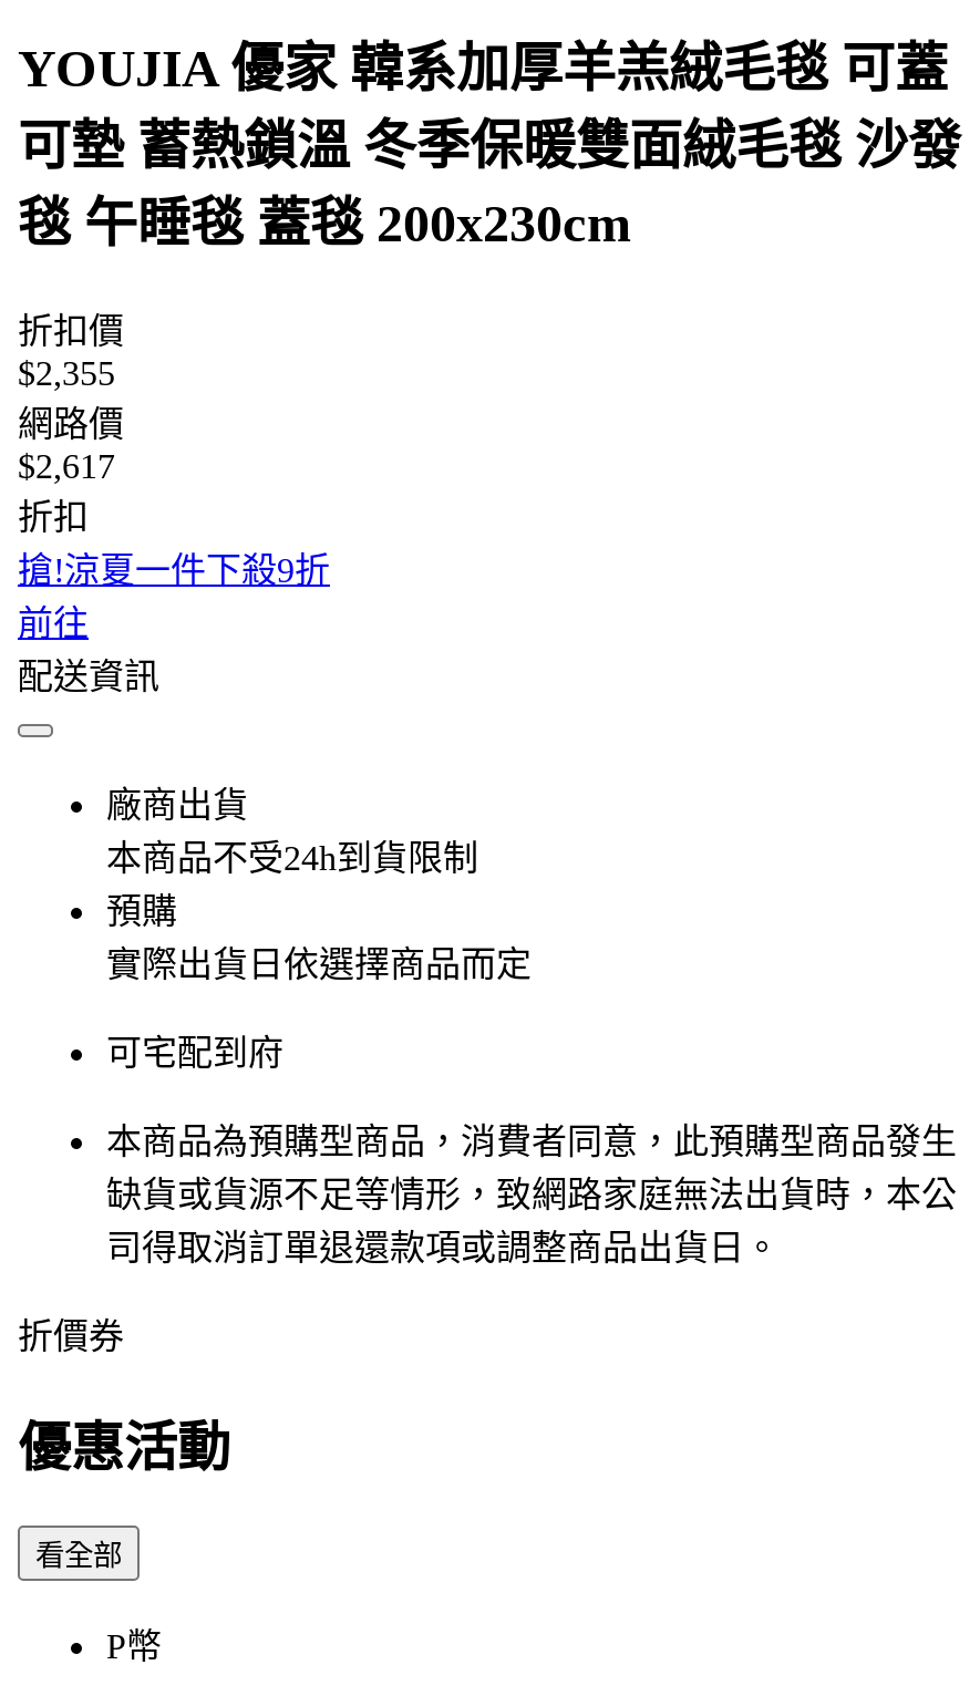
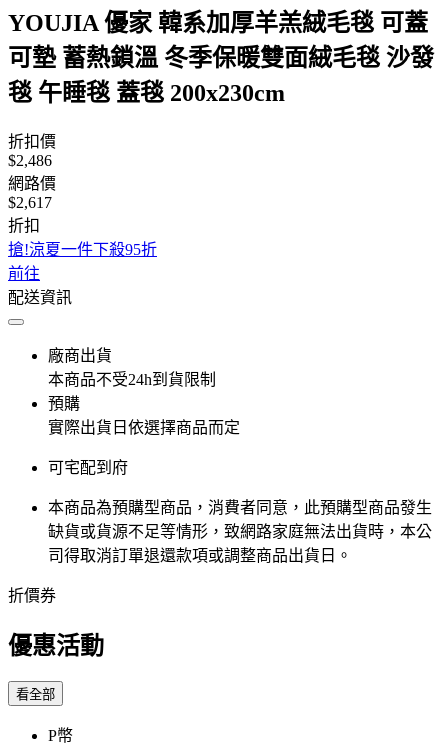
[18,354,115,391] $2,355 -> [8,152,52,169] $2,486
[18,551,330,589] 搶!涼夏一件下殺9折 -> [8,241,157,258] 搶!涼夏一件下殺95折

